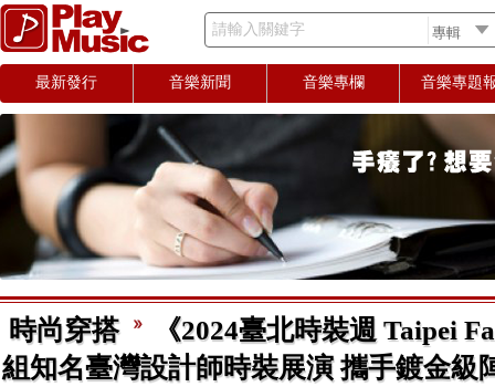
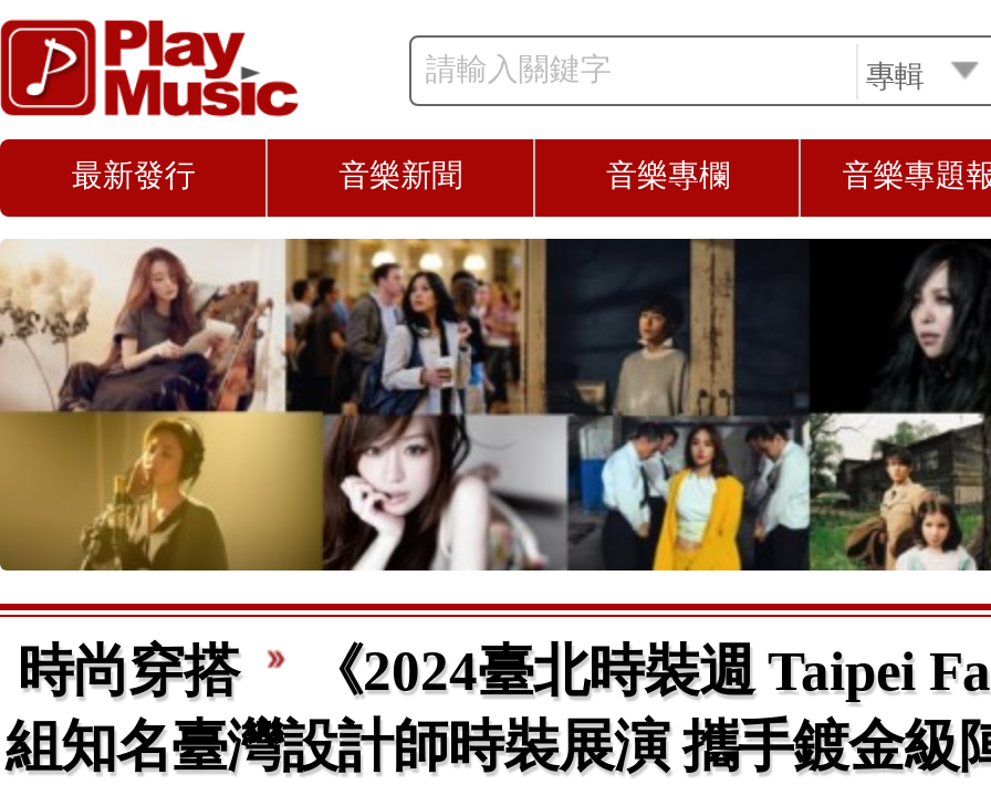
[3,113,492,281] [image] -> [7,237,984,573] [image]

